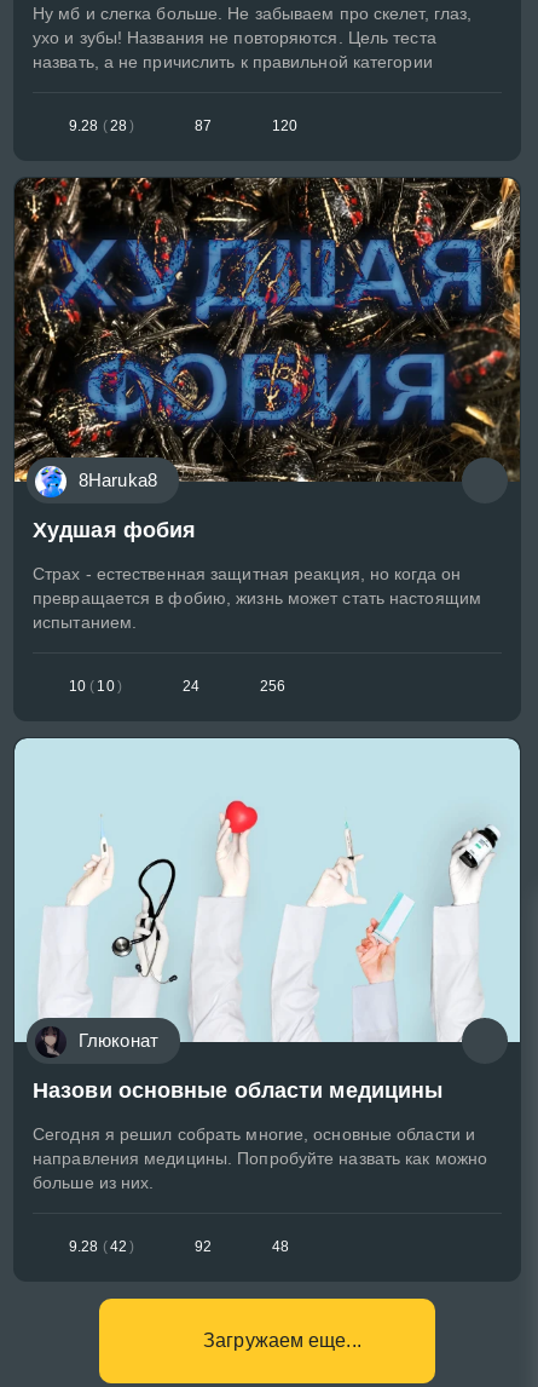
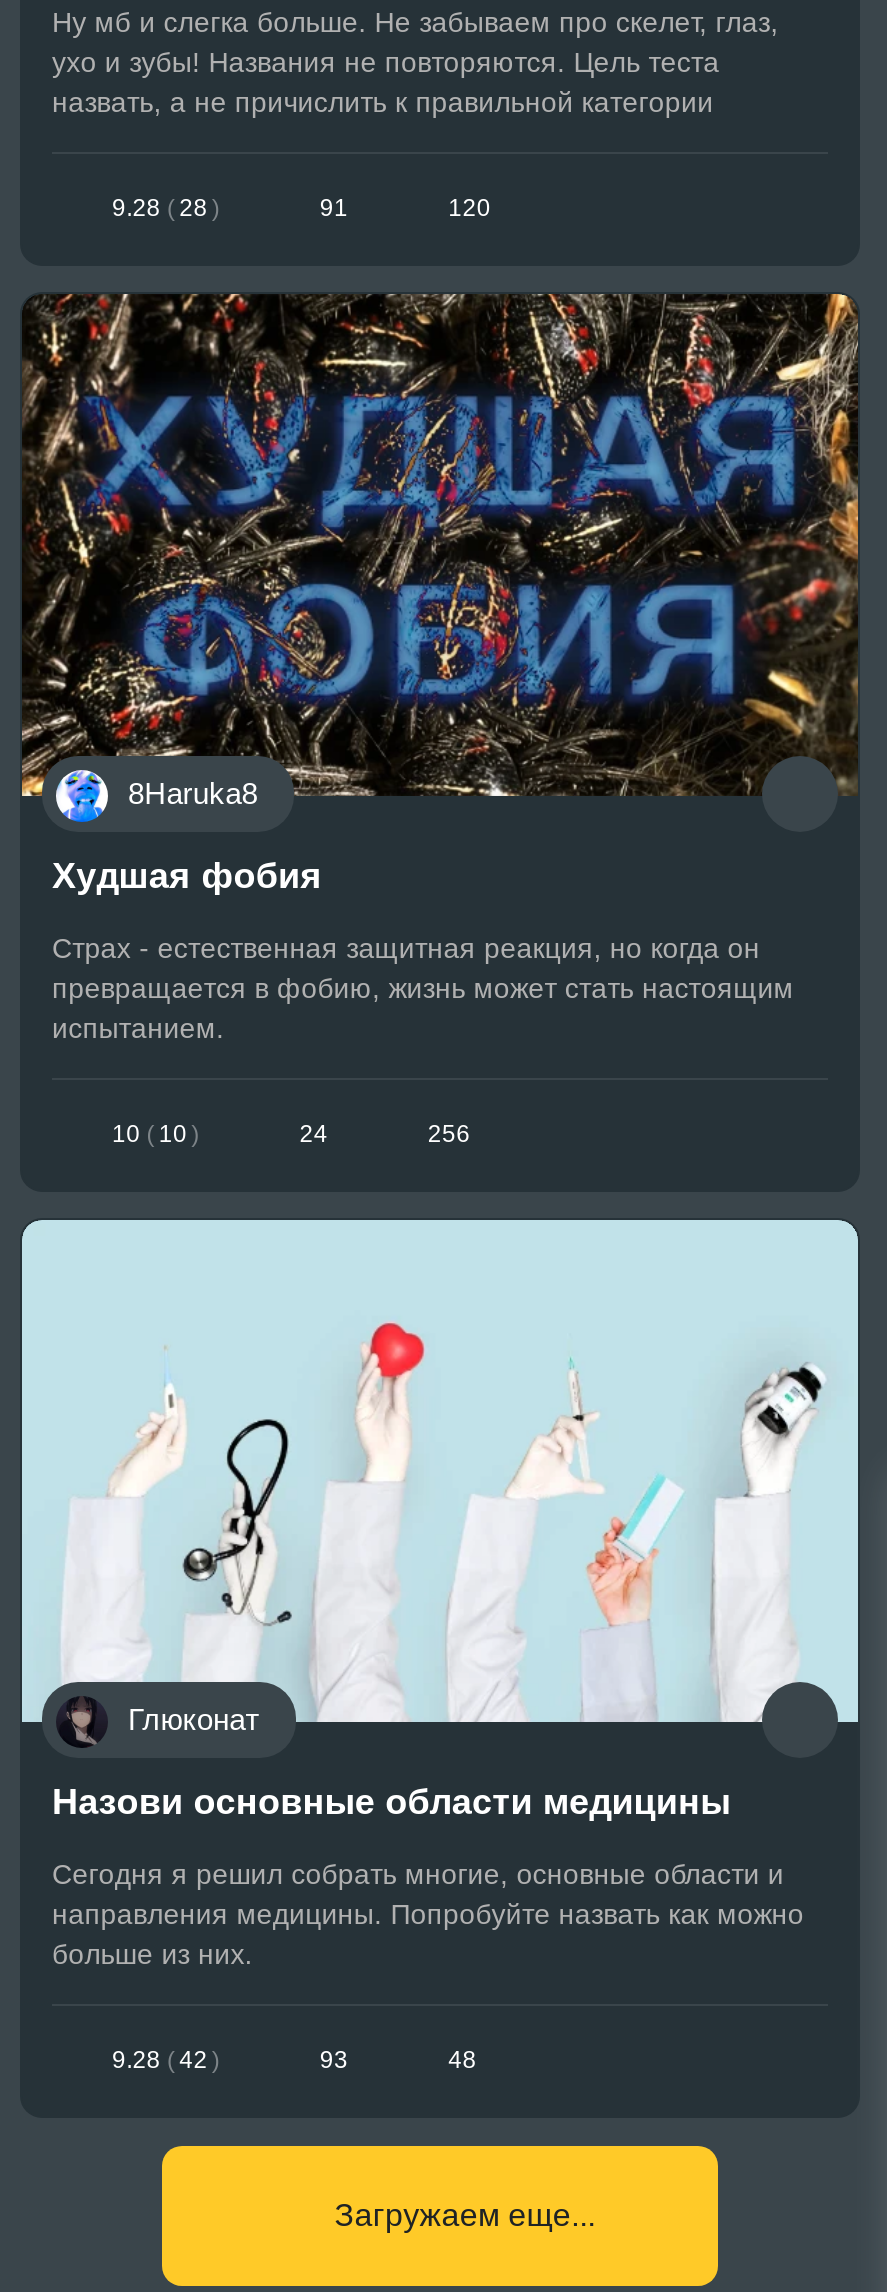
[195,118,212,135] 87 -> [320,195,348,223] 91
[195,1238,212,1255] 92 -> [320,2046,348,2074] 93

